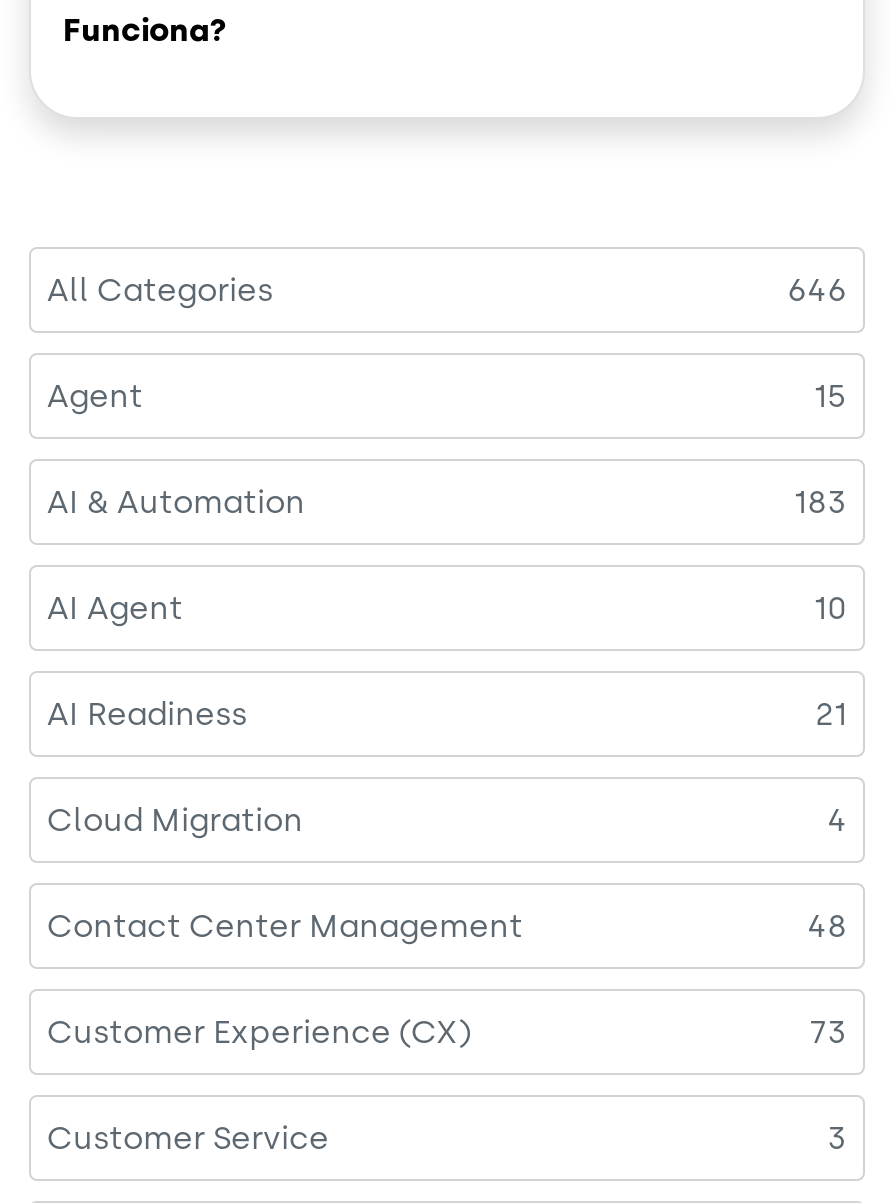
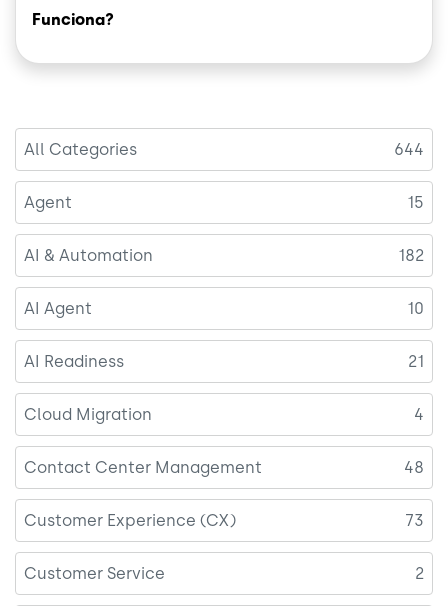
[787,270,847,308] 646 -> [394,139,424,158] 644
[793,482,847,520] 183 -> [398,245,424,264] 182
[827,1118,847,1156] 3 -> [415,563,424,582] 2

